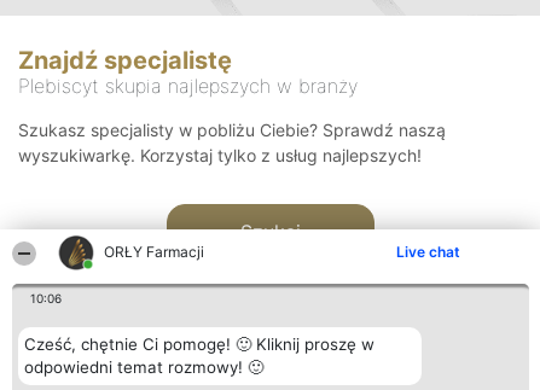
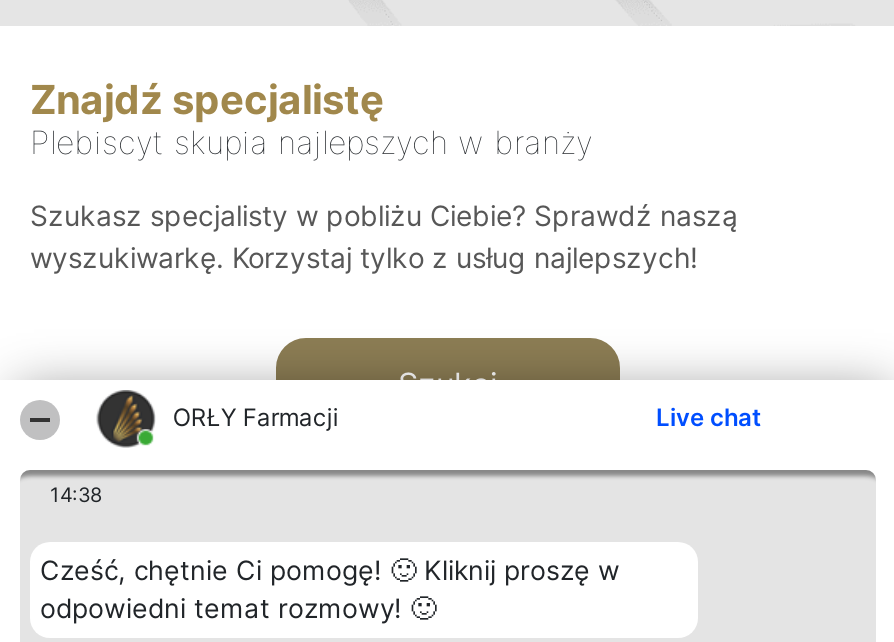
[30,291,62,305] 10:06 -> [50,482,102,506] 14:38

